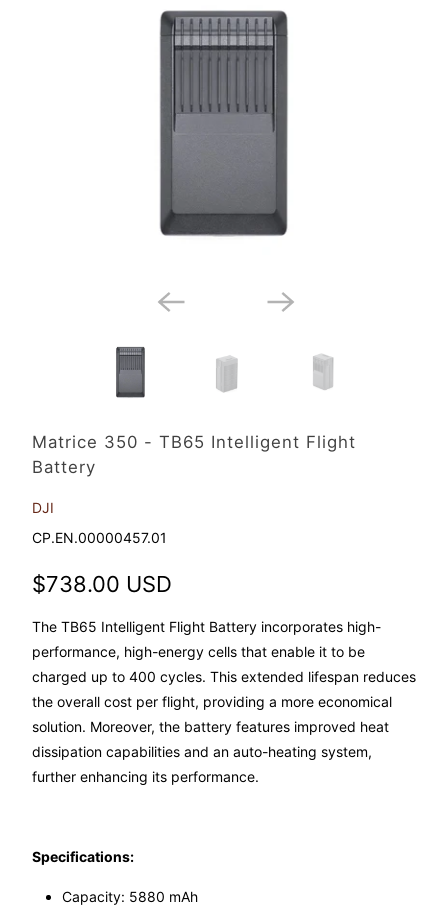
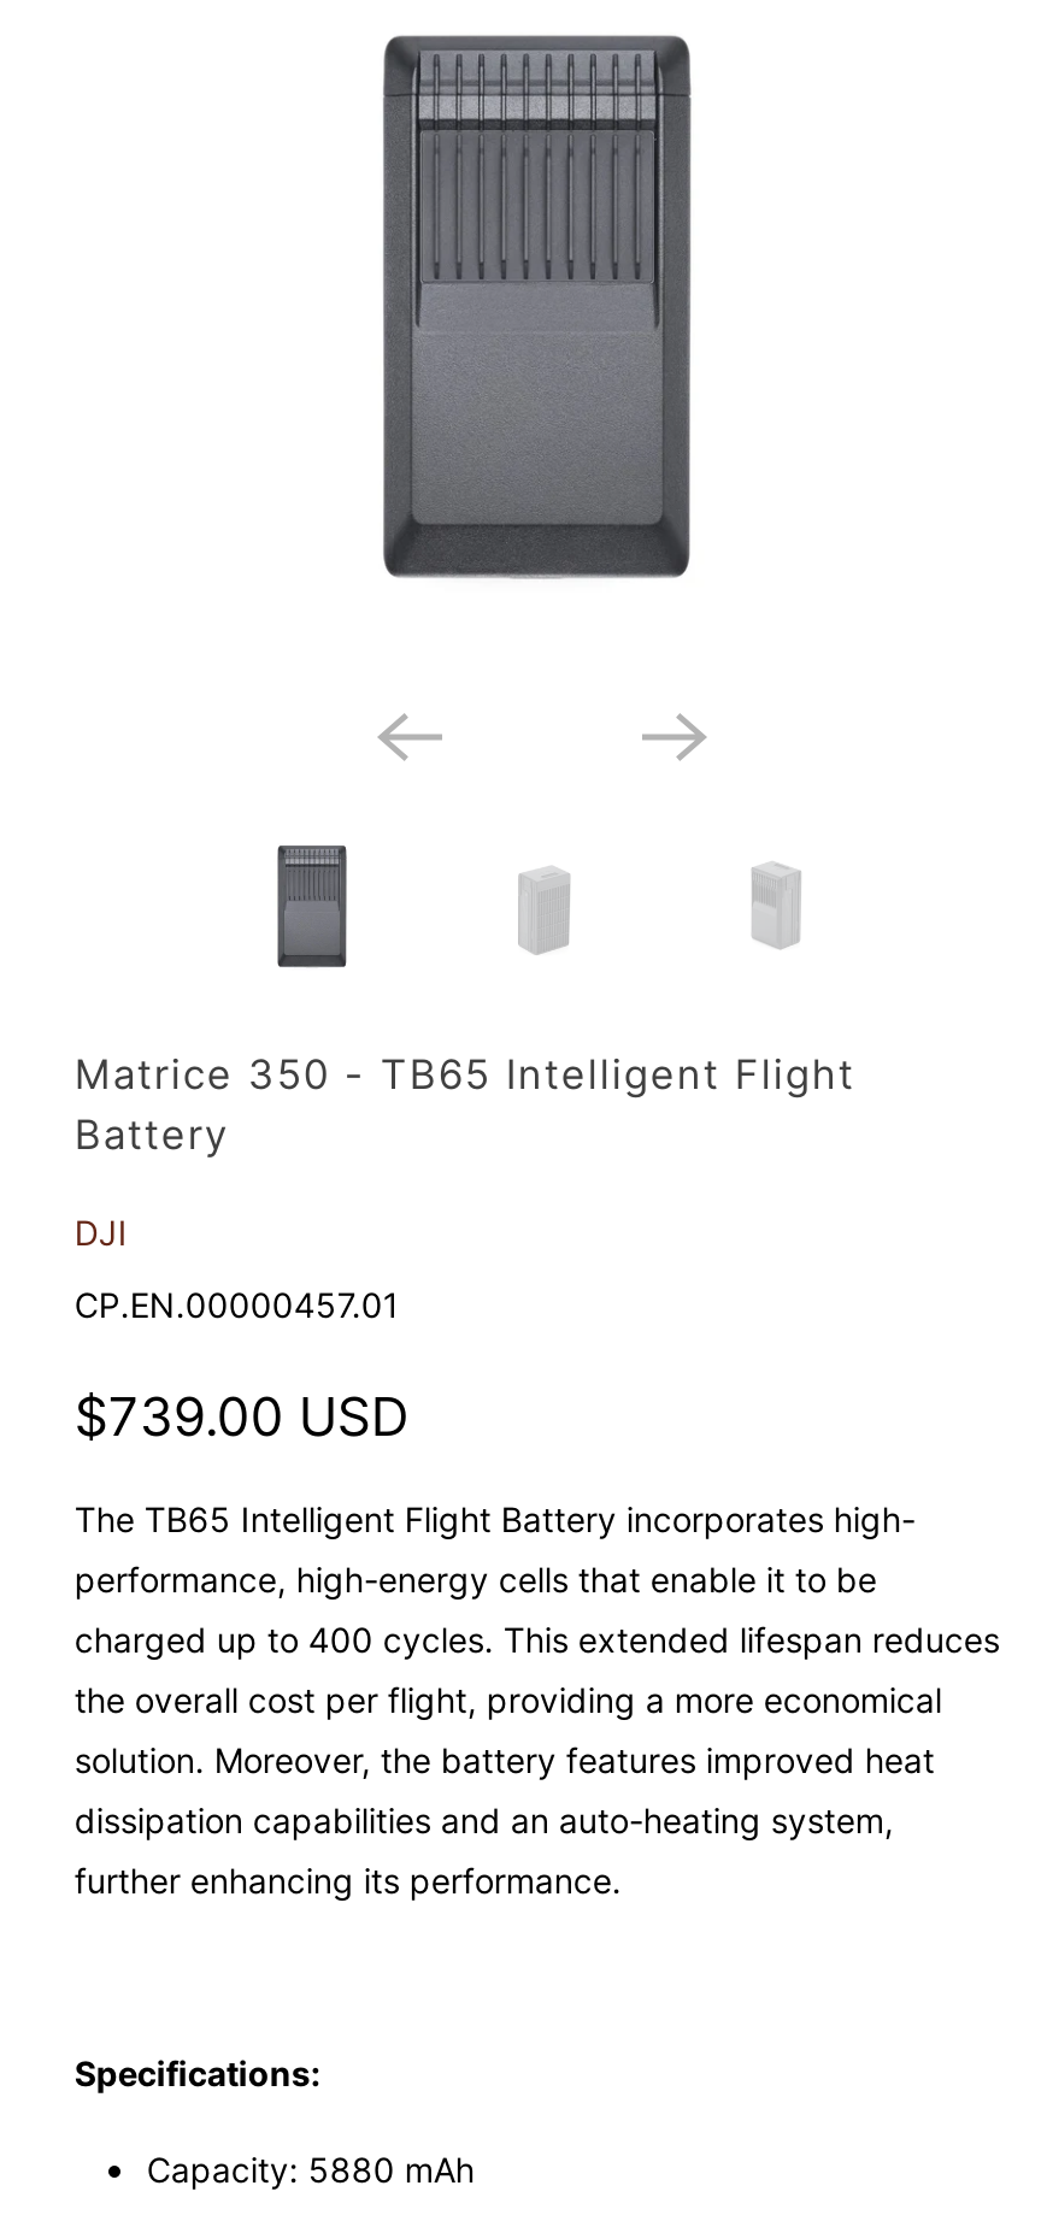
[32,571,172,597] $738.00 USD -> [74,1386,409,1448] $739.00 USD

